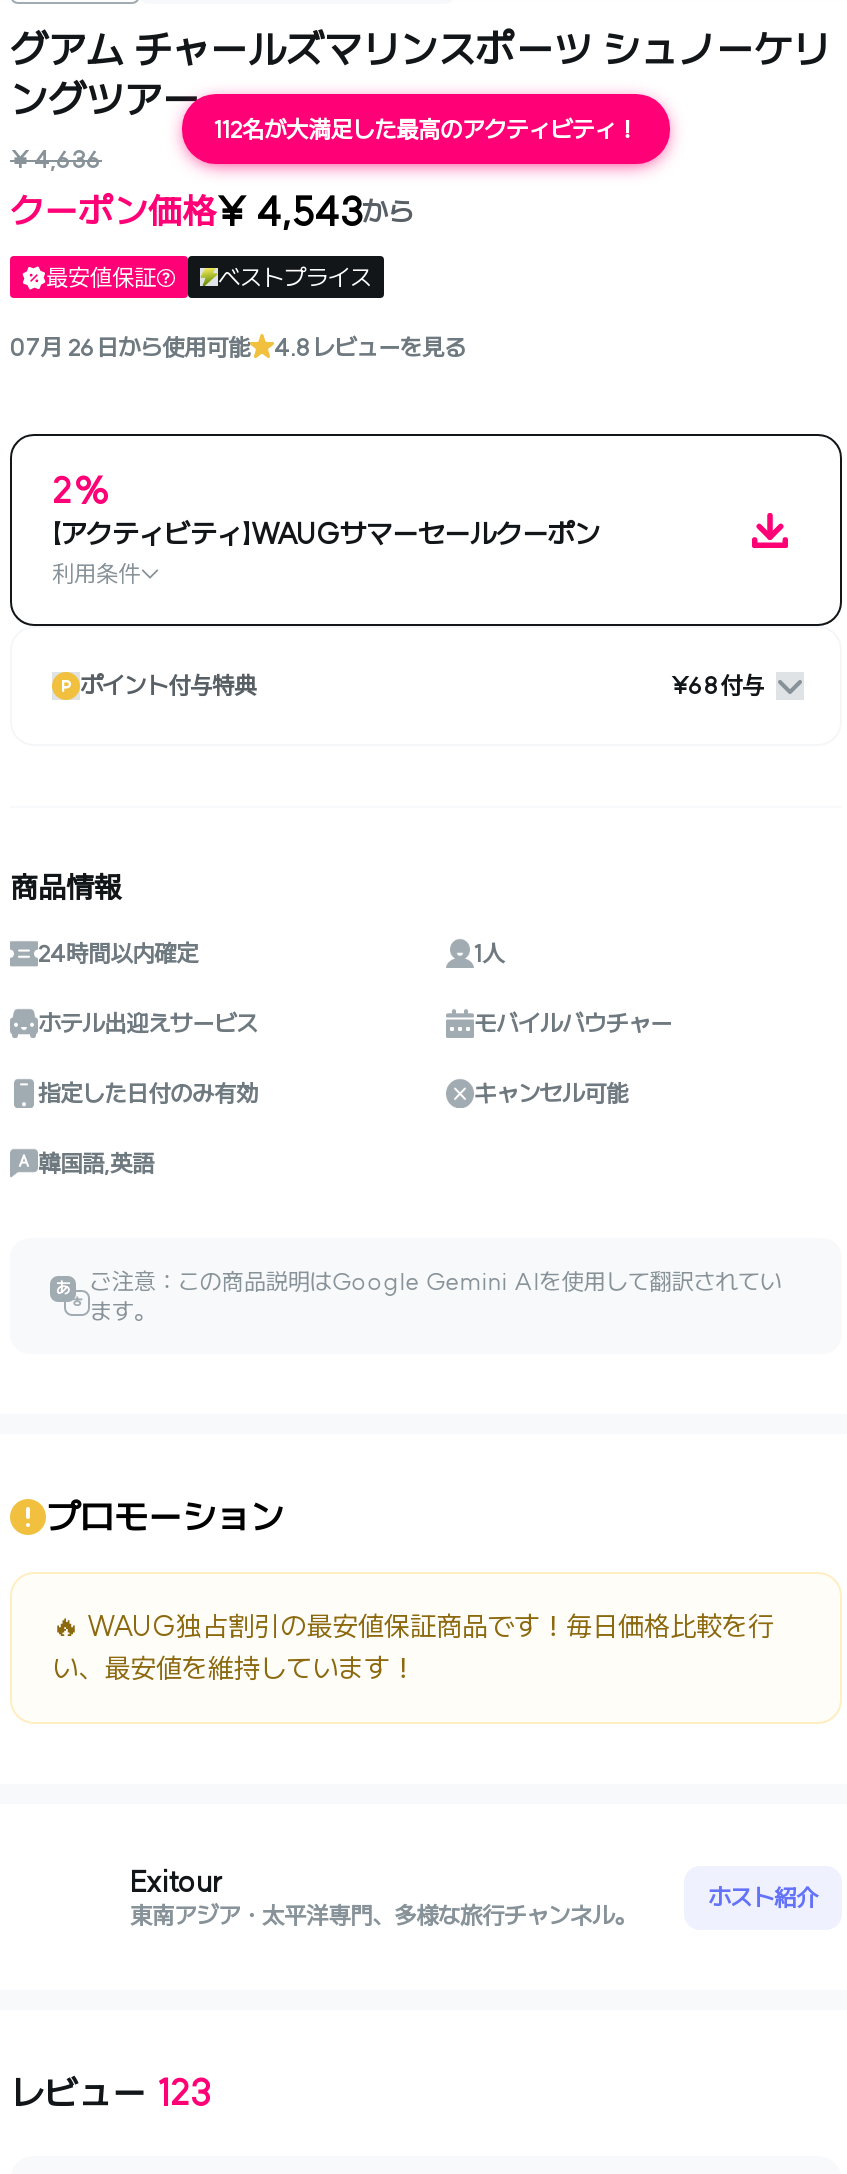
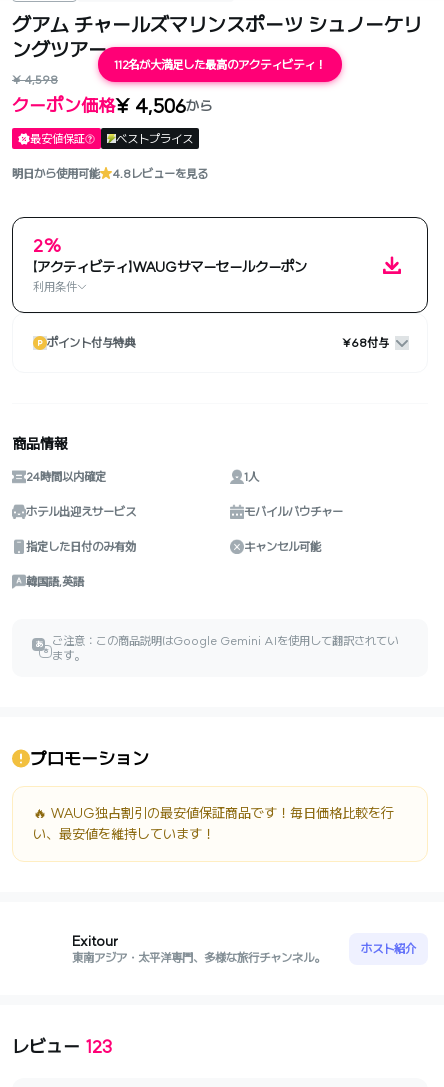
[10,144,102,174] ¥ 4,636 -> [12,72,58,87] ¥ 4,598
[10,186,414,236] クーポン価格¥ 4,543から -> [12,93,212,118] クーポン価格¥ 4,506から
[10,331,250,361] 07月 26日から使用可能 -> [12,165,100,180] 明日から使用可能

